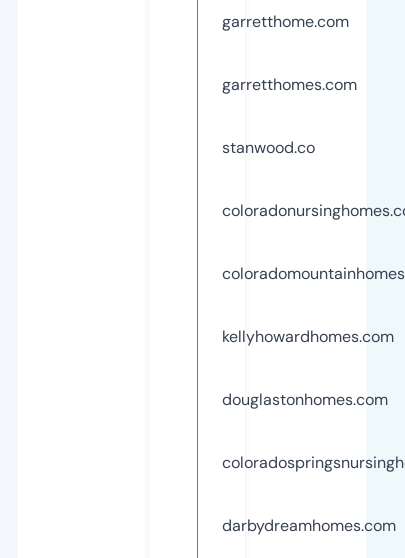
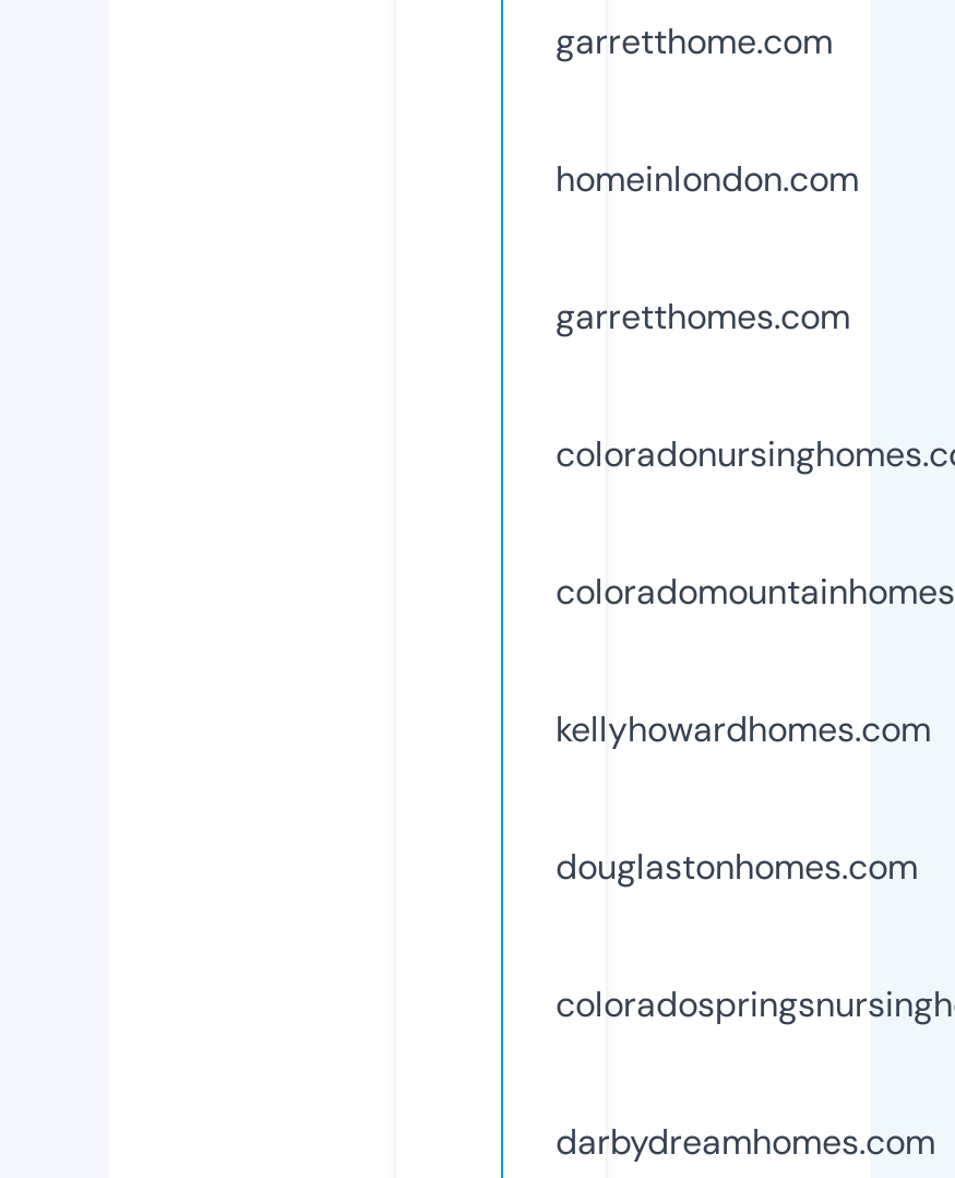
none -> [556,156,859,202] homeinlondon.com
moved [222,74,357,95] -> [556,293,850,339]: garretthomes.com
[222,137,315,158] stanwood.co -> none

